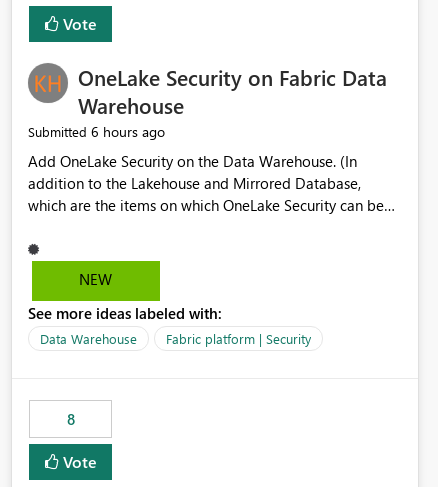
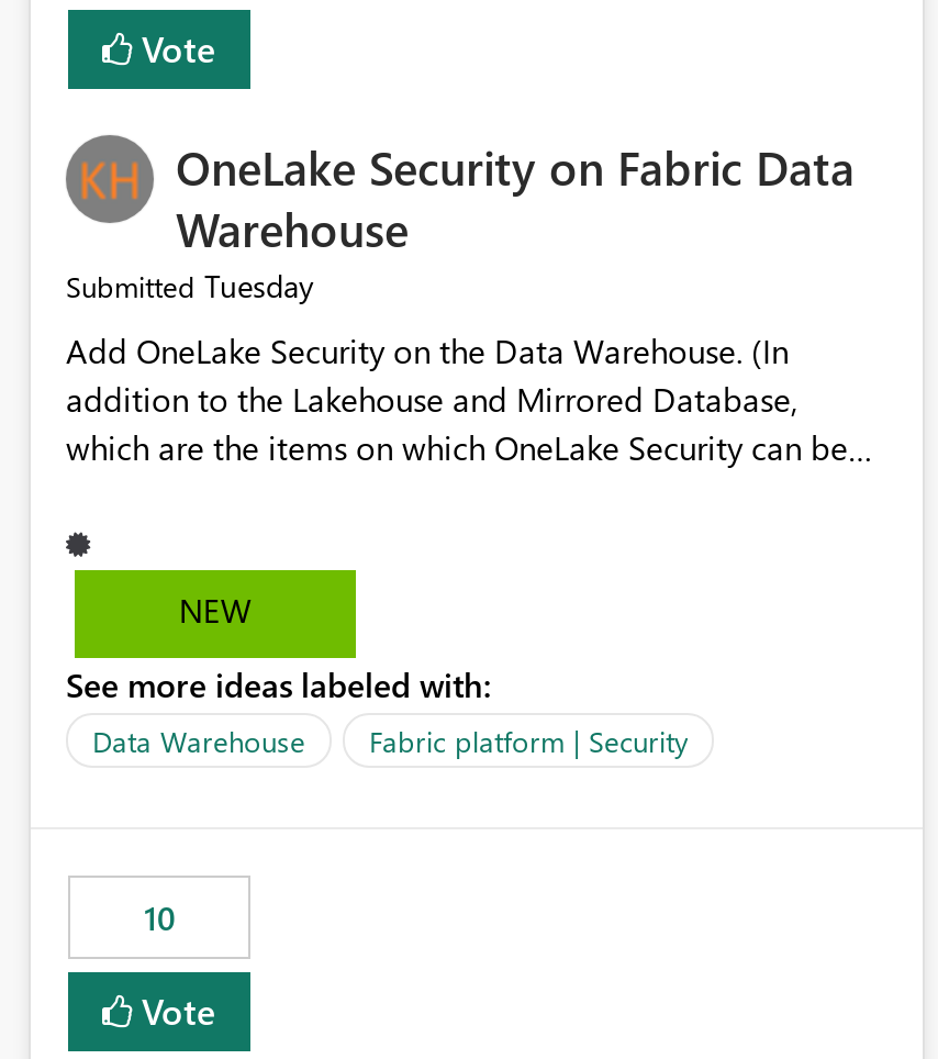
[28,122,165,141] Submitted 6 hours ago -> [66,266,314,307] Submitted Tuesday
[66,409,74,429] 8 -> [144,896,175,940] 10

